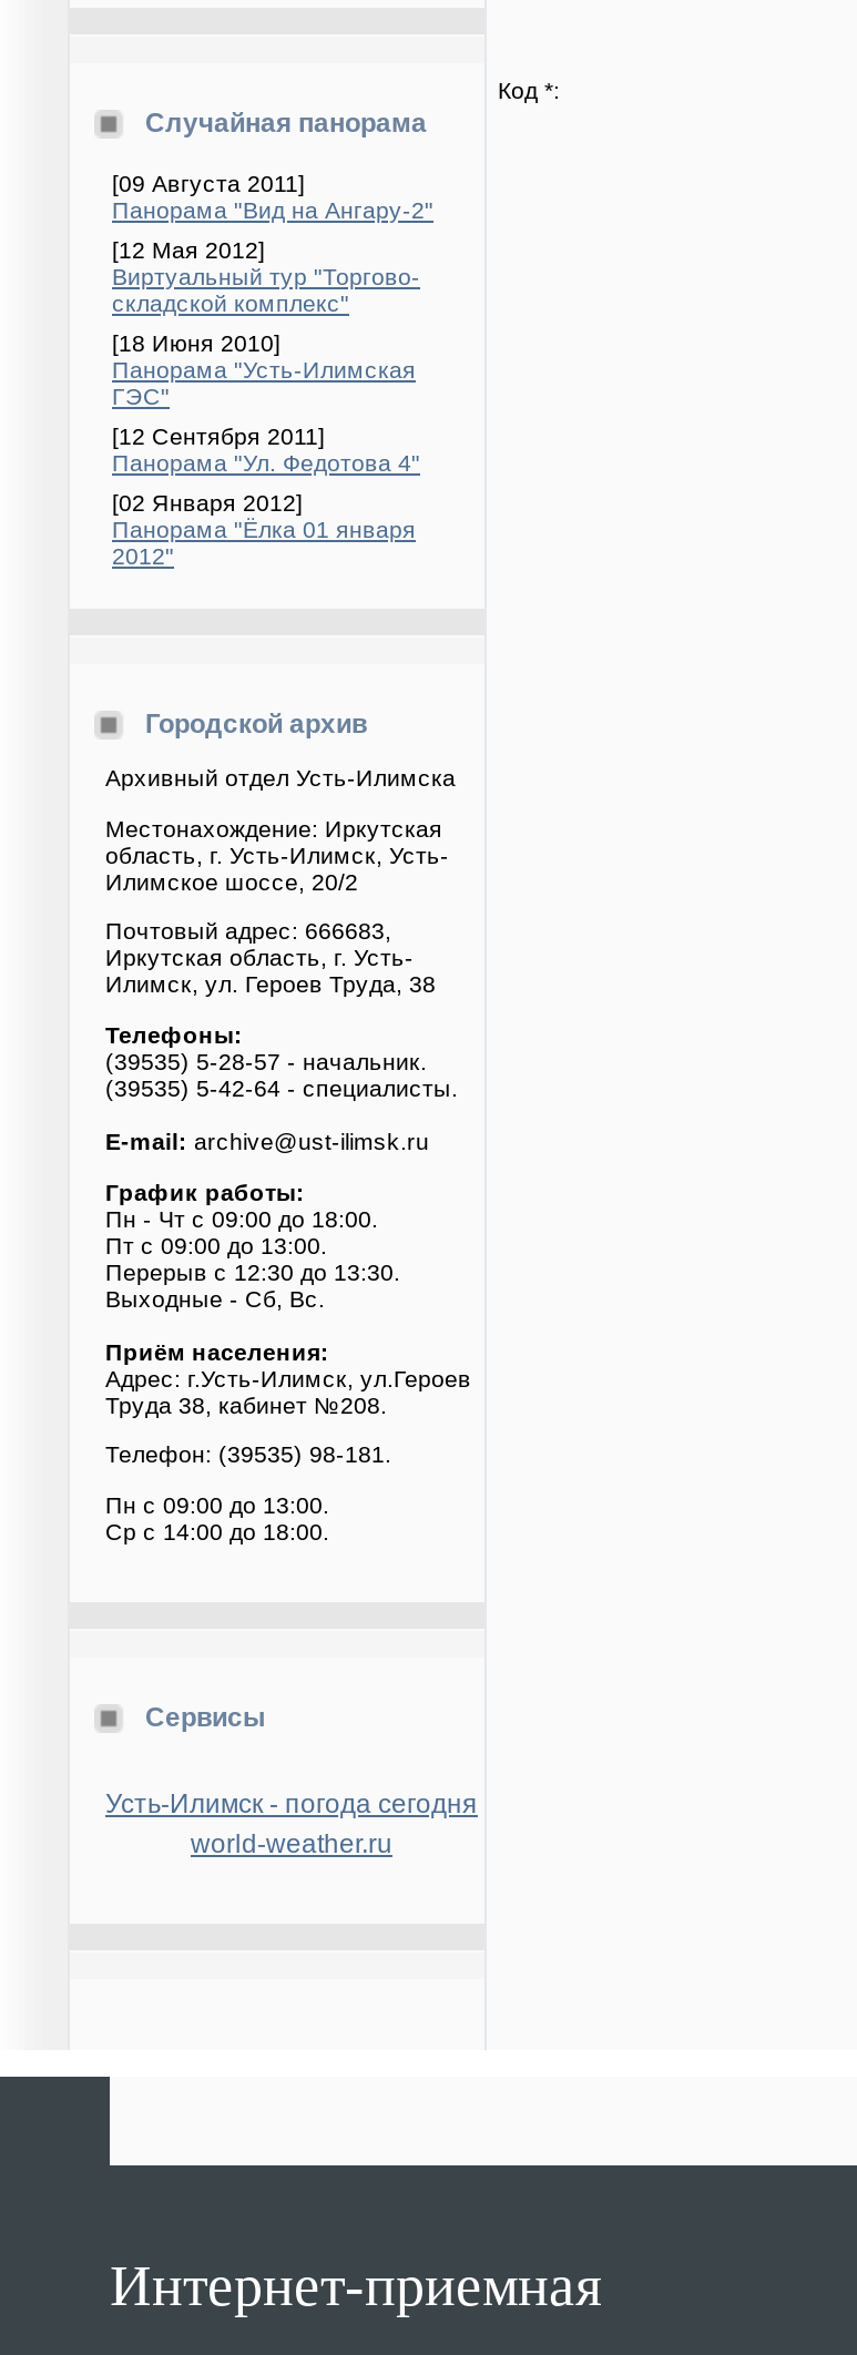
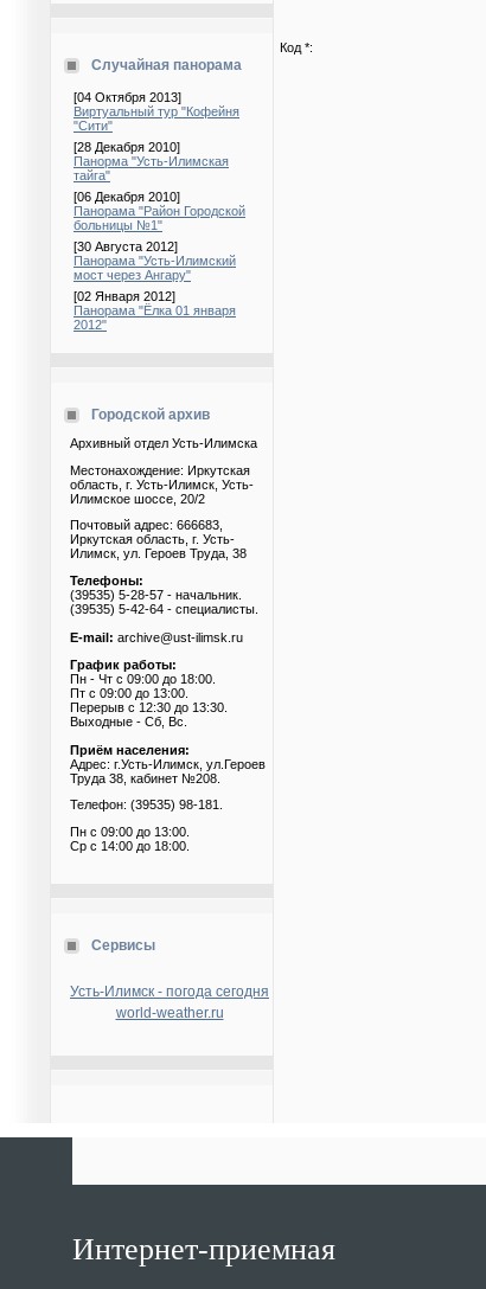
[112,170,433,223] [09 Августа 2011] | Панорама "Вид на Ангару-2" -> [73,90,239,133] [04 Октября 2013] | Виртуальный тур "Кофейня | "Сити"
[112,236,420,316] [12 Мая 2012] | Виртуальный тур "Торгово- | складской комплекс" -> [73,140,229,182] [28 Декабря 2010] | Панорма "Усть-Илимская | тайга"
[112,329,416,409] [18 Июня 2010] | Панорама "Усть-Илимская | ГЭС" -> [73,190,245,232] [06 Декабря 2010] | Панорама "Район Городской | больницы №1"
[112,422,420,476] [12 Сентября 2011] | Панорама "Ул. Федотова 4" -> [73,239,236,282] [30 Августа 2012] | Панорама "Усть-Илимский | мост через Ангару"

